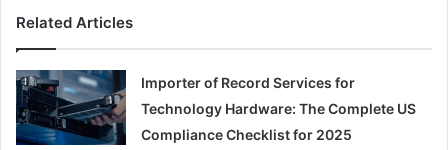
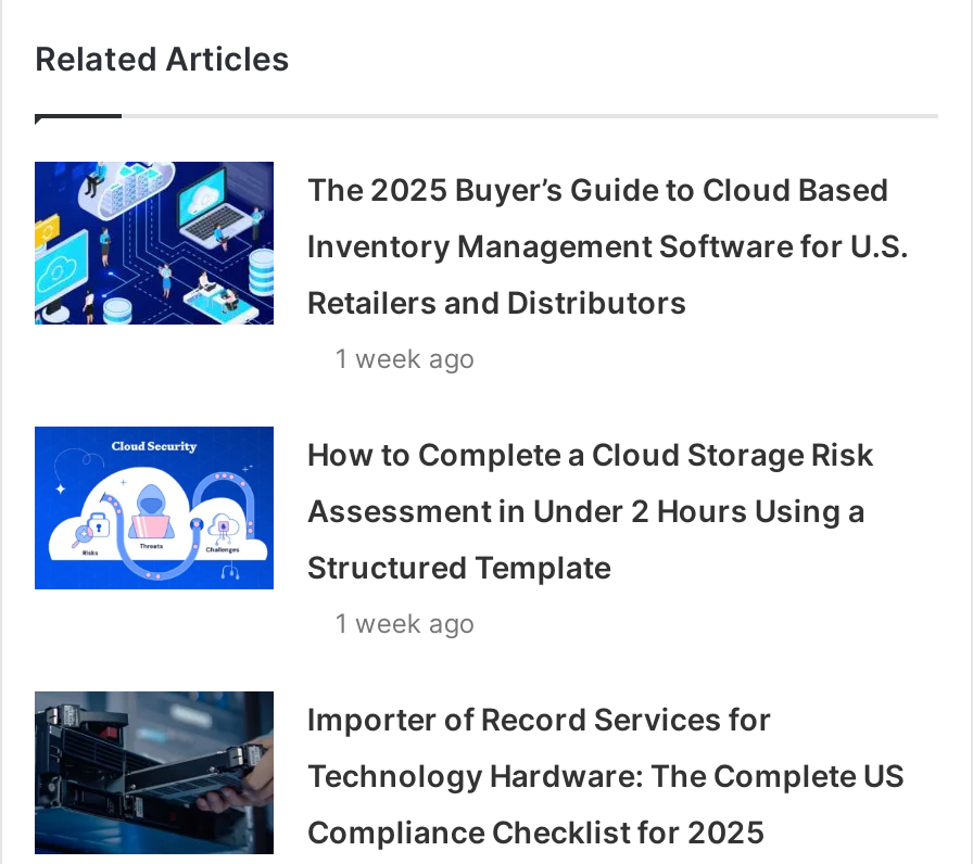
none -> [33,160,908,640] [image] | The 2025 Buyer’s Guide to Cloud Based | Inventory Management Software for U.S. | Retailers and Distributors | 1 week ago | How to Complete a Cloud Storage Risk | Assessment in Under 2 Hours Using a | Structured Template | 1 week ago
none -> [33,424,276,592] [image]

